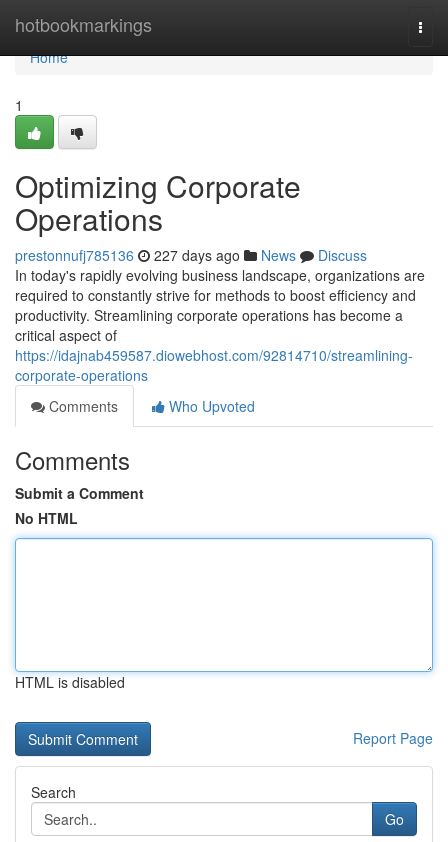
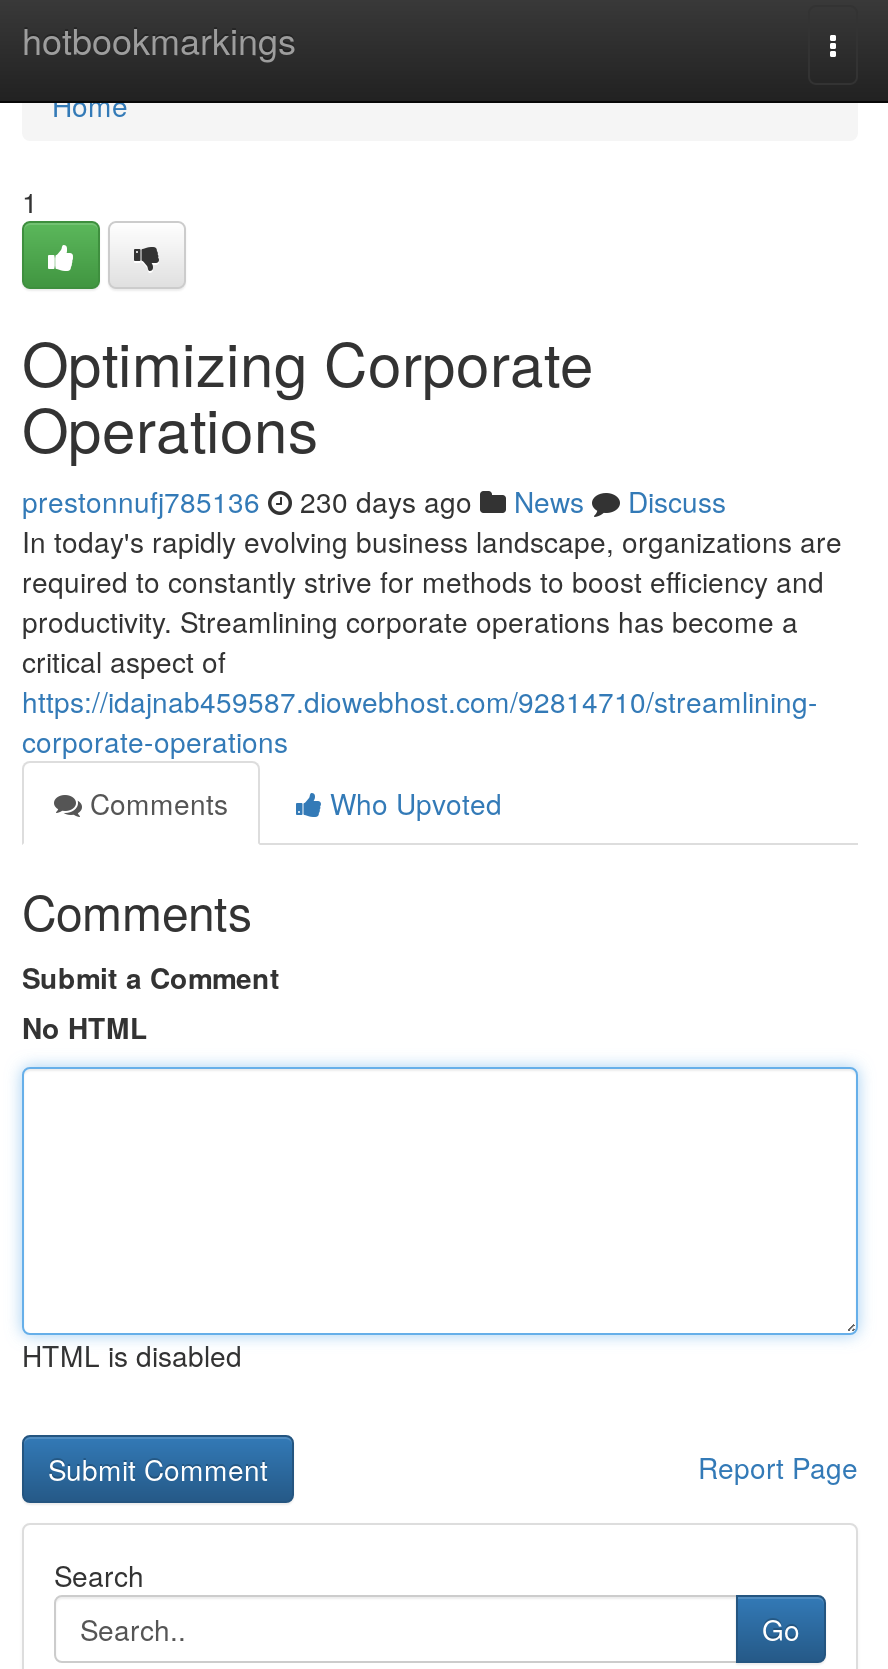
[15,245,367,265] prestonnufj785136 227 days ago News Discuss -> [22,481,726,521] prestonnufj785136 230 days ago News Discuss

